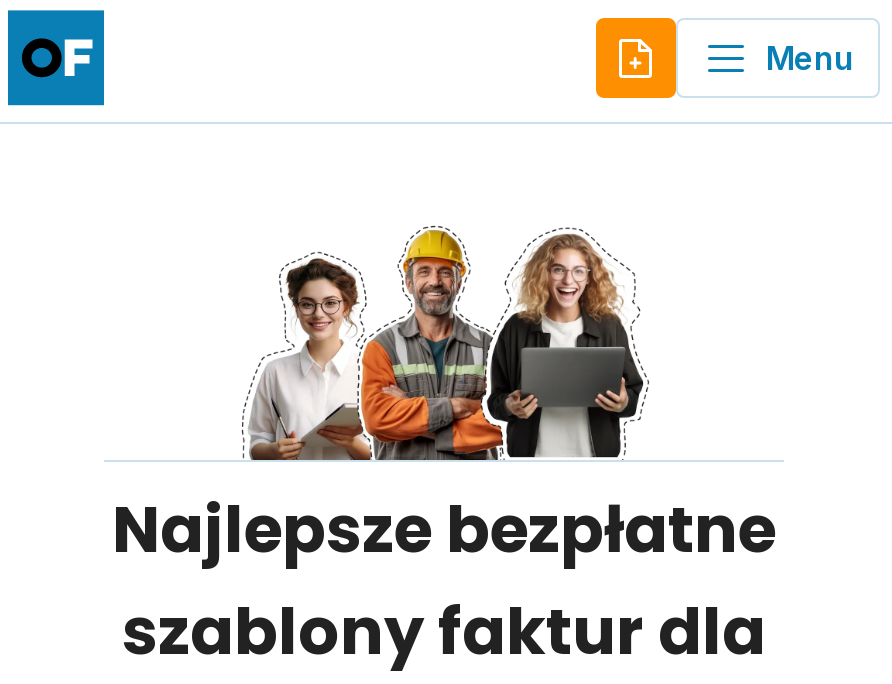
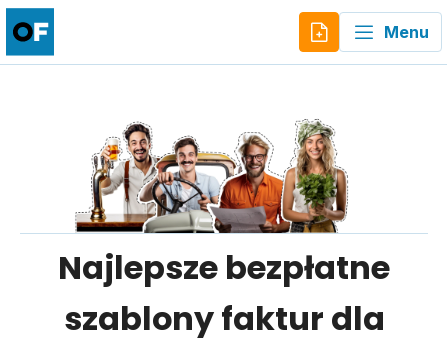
[148,226,690,462] [image] -> [75,117,348,234] [image]

